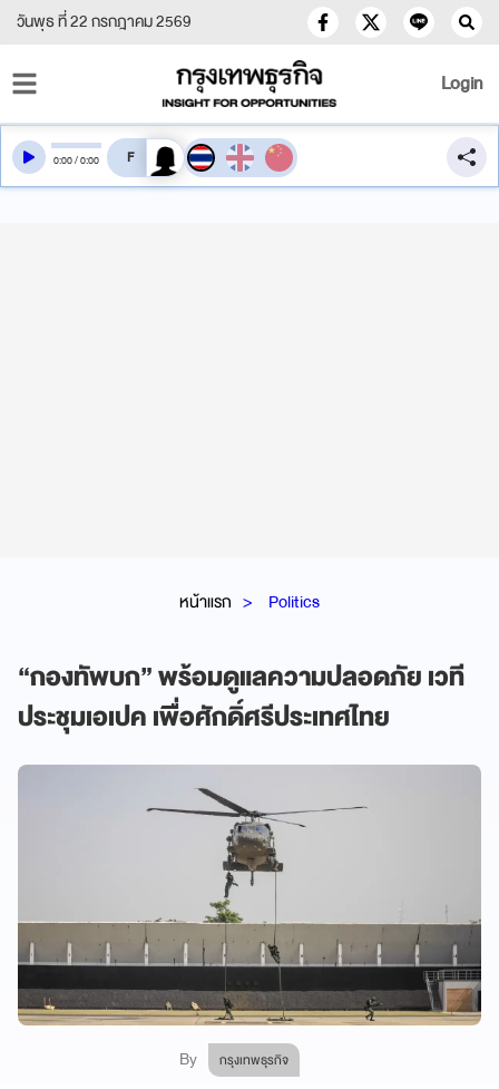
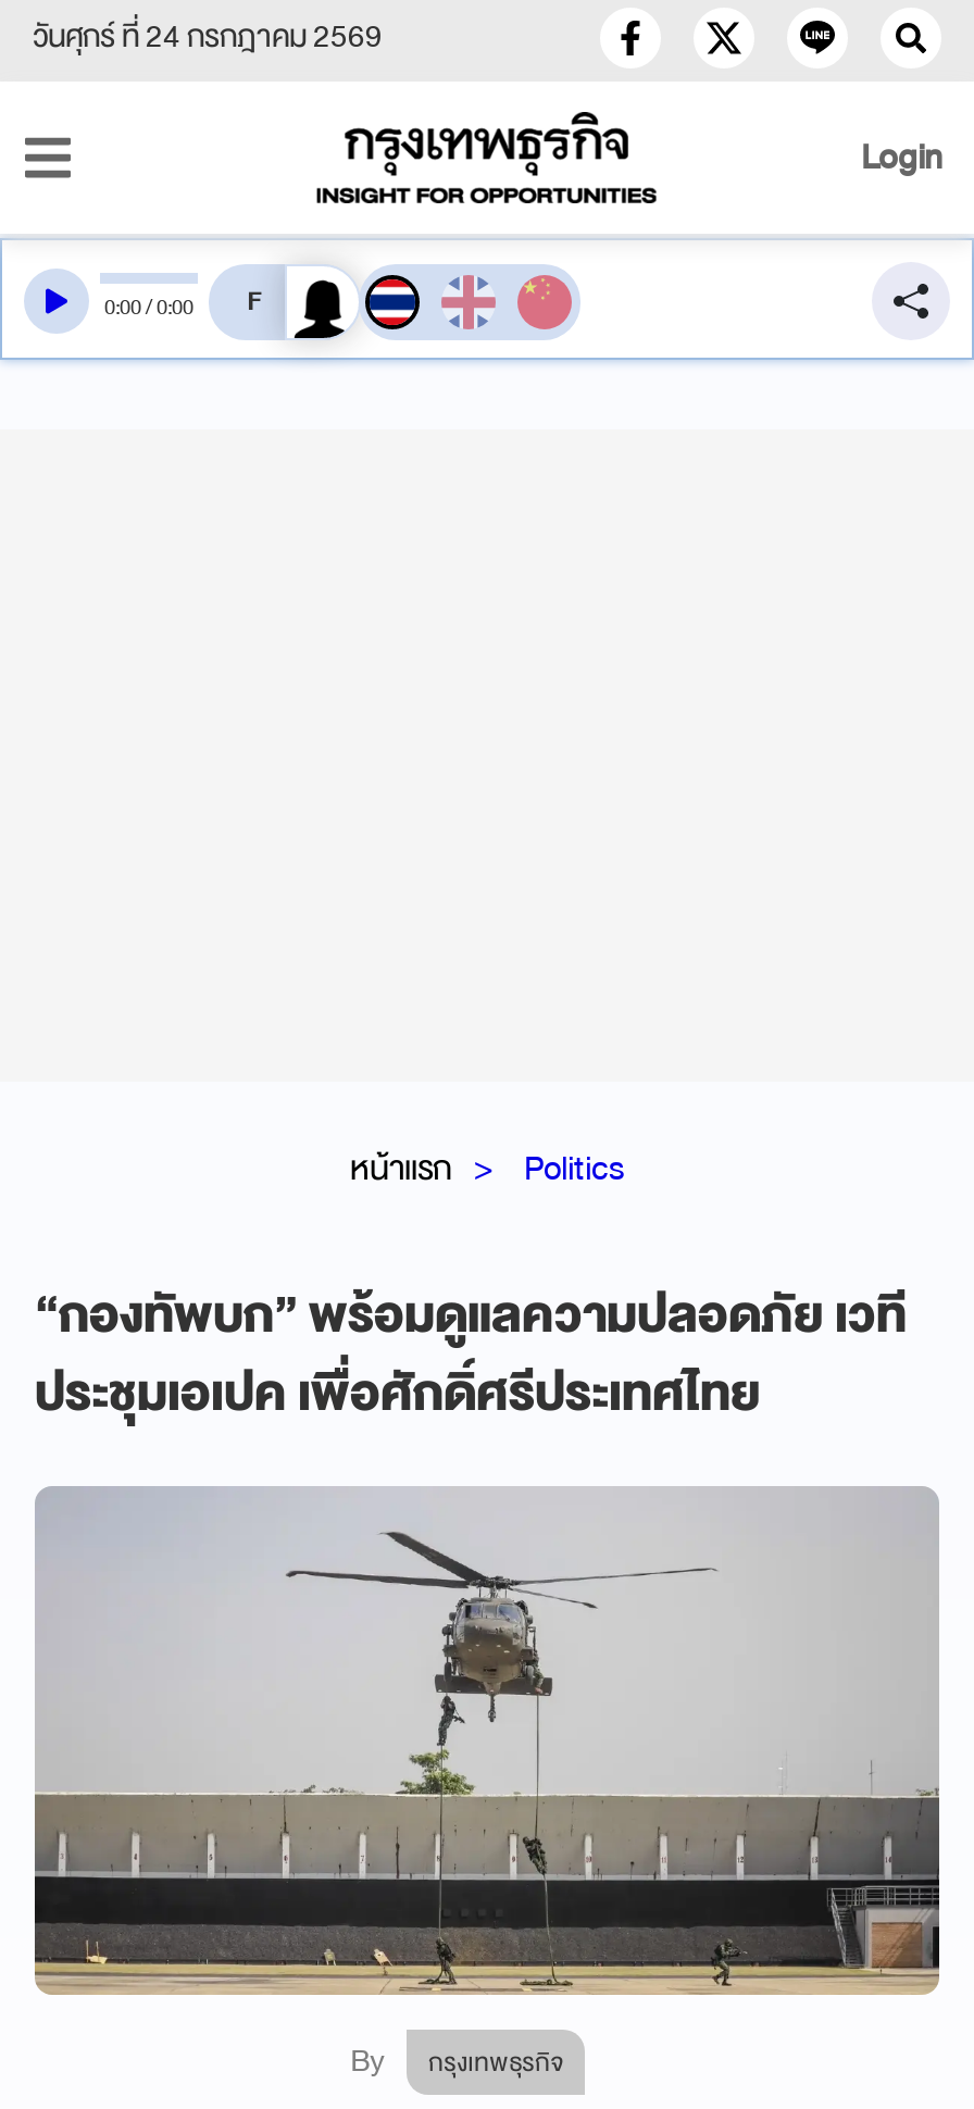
[17,8,192,36] วันพุธ ที่ 22 กรกฎาคม 2569 -> [33,10,383,64] วันศุกร์ ที่ 24 กรกฎาคม 2569

